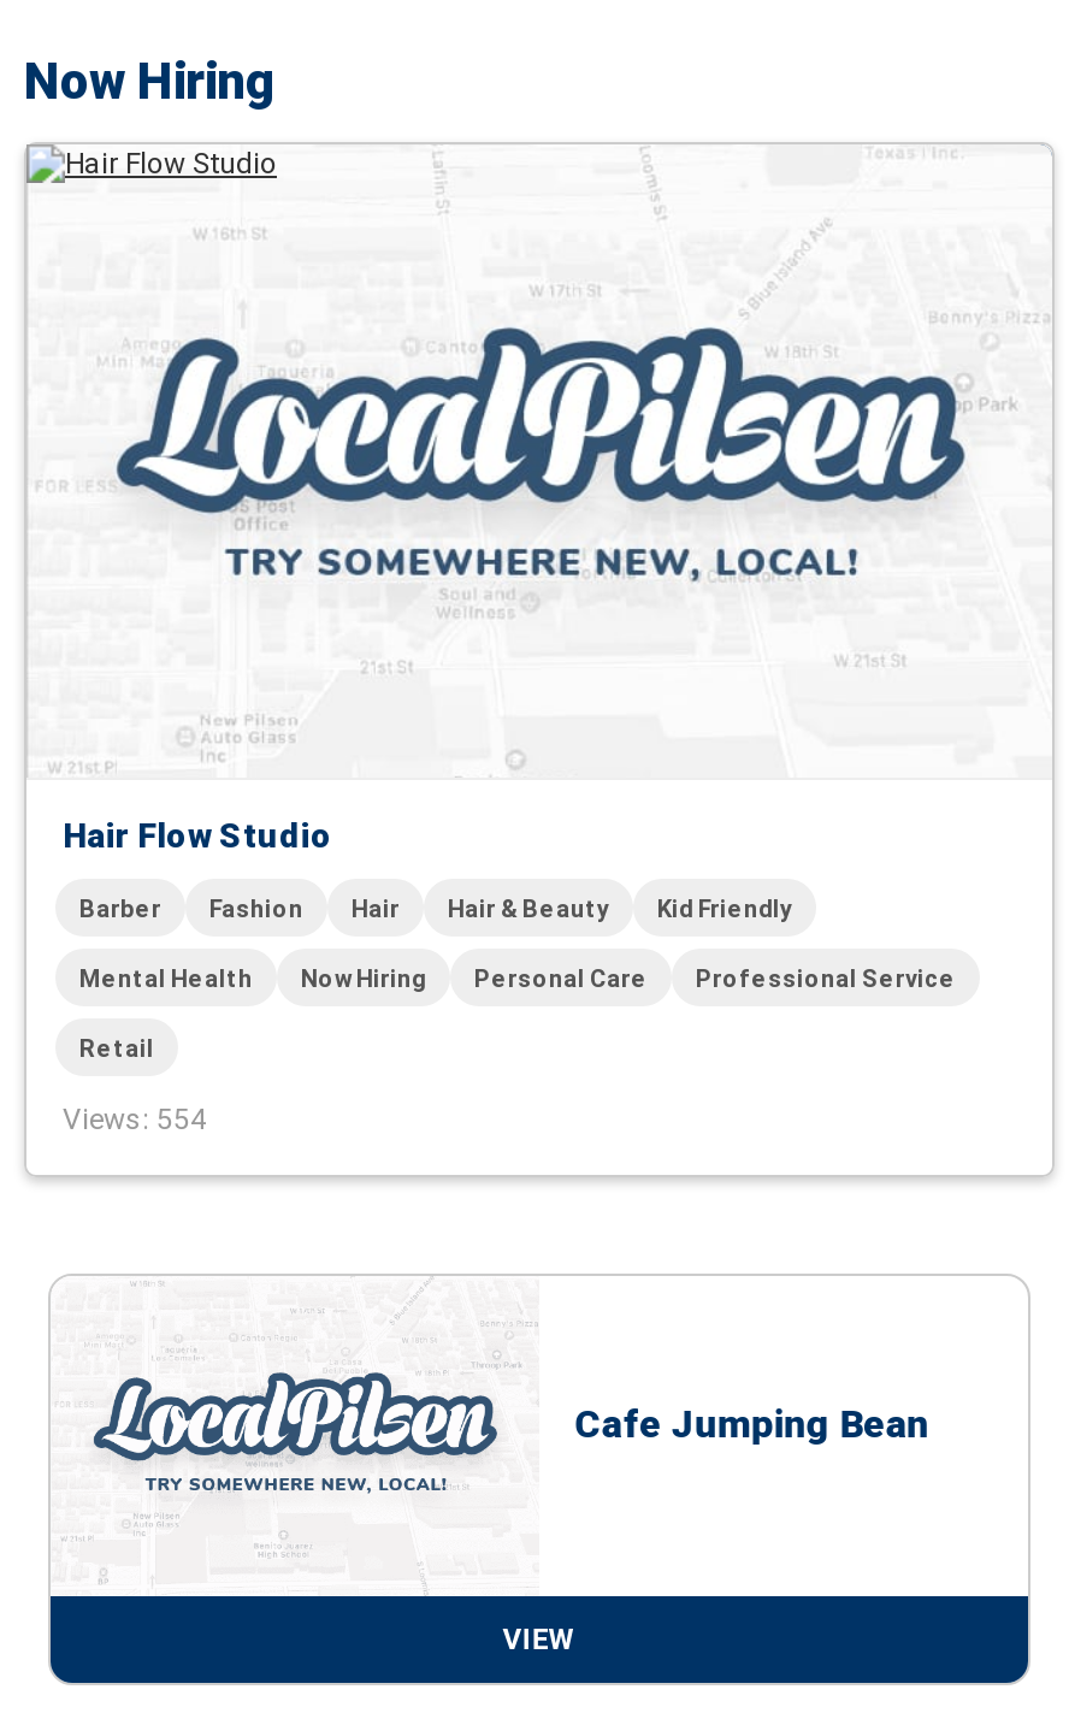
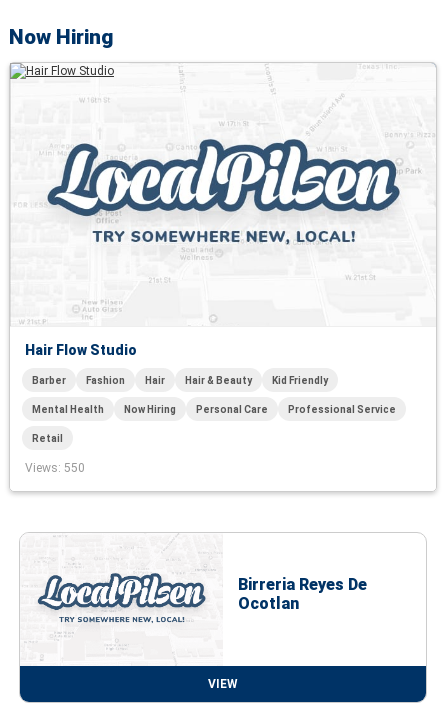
[63,1103,207,1136] Views: 554 -> [25,461,85,475] Views: 550
[575,1401,929,1446] Cafe Jumping Bean -> [238,575,367,613] Birreria Reyes De | Ocotlan

